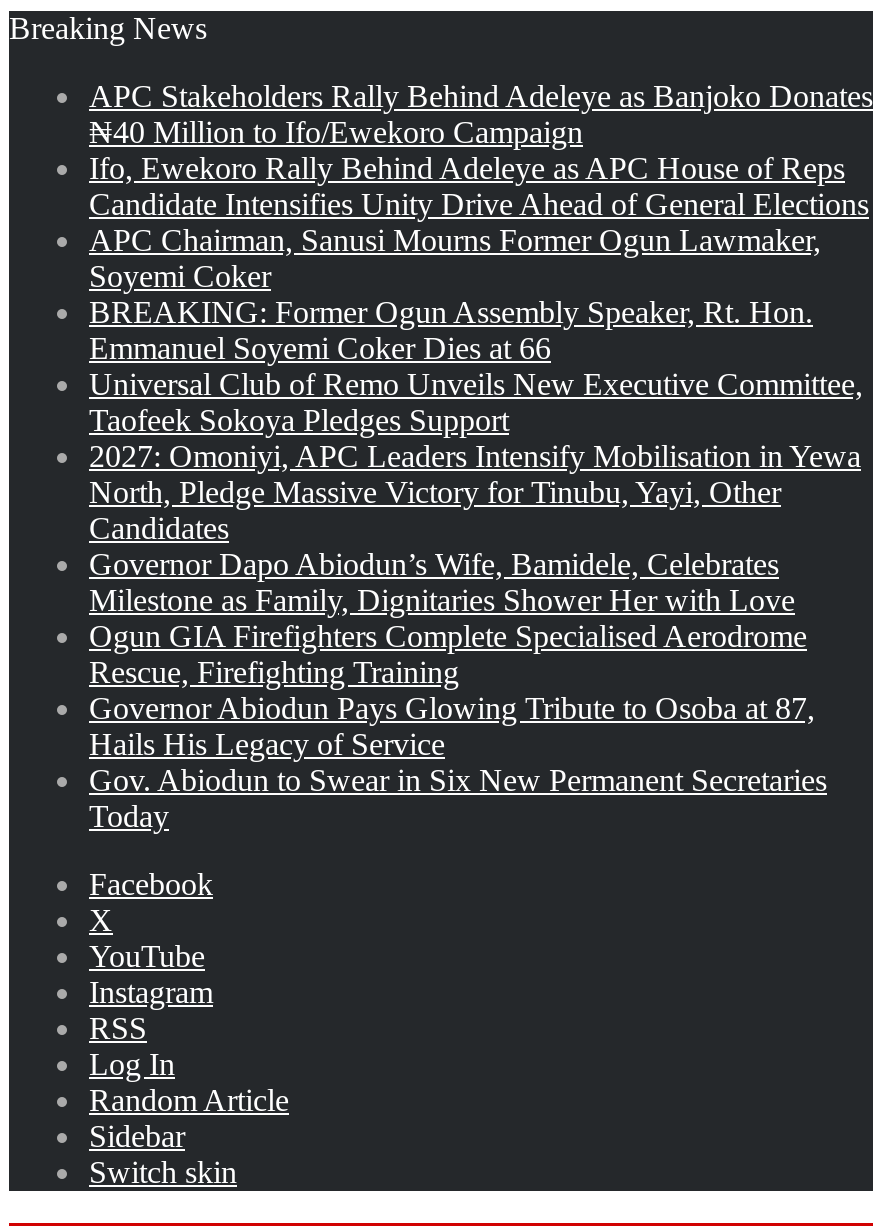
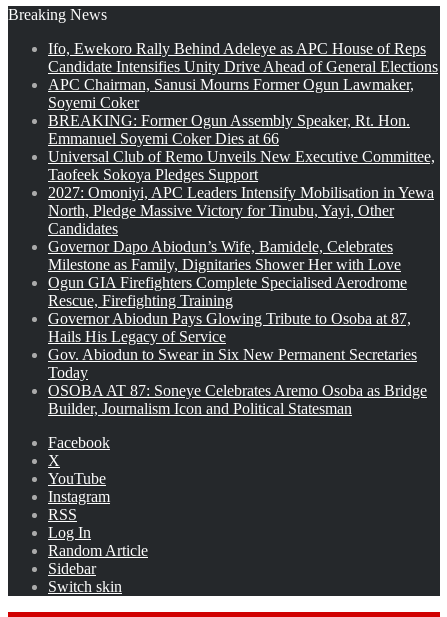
[89,79,873,149] APC Stakeholders Rally Behind Adeleye as Banjoko Donates | ₦40 Million to Ifo/Ewekoro Campaign -> none
moved [89,151,869,833] -> [48,40,438,381]: Ifo, Ewekoro Rally Behind Adeleye as APC House of Reps | Candidate Intensifies Unity Drive Ahead of General Elections | APC Chairman, Sanusi Mourns Former Ogun Lawmaker, | ... | Gov. Abiodun to Swear in Six New Permanent Secretaries | Today
none -> [48,382,427,417] OSOBA AT 87: Soneye Celebrates Aremo Osoba as Bridge | Builder, Journalism Icon and Political Statesman

